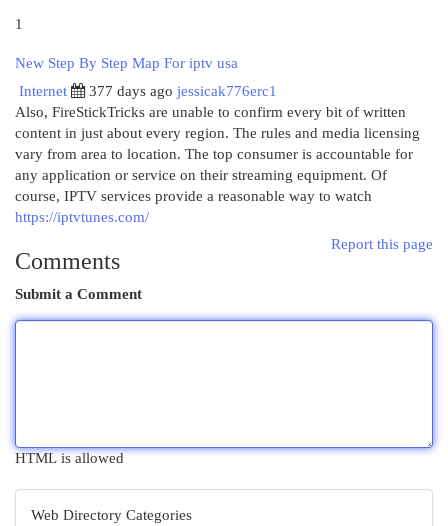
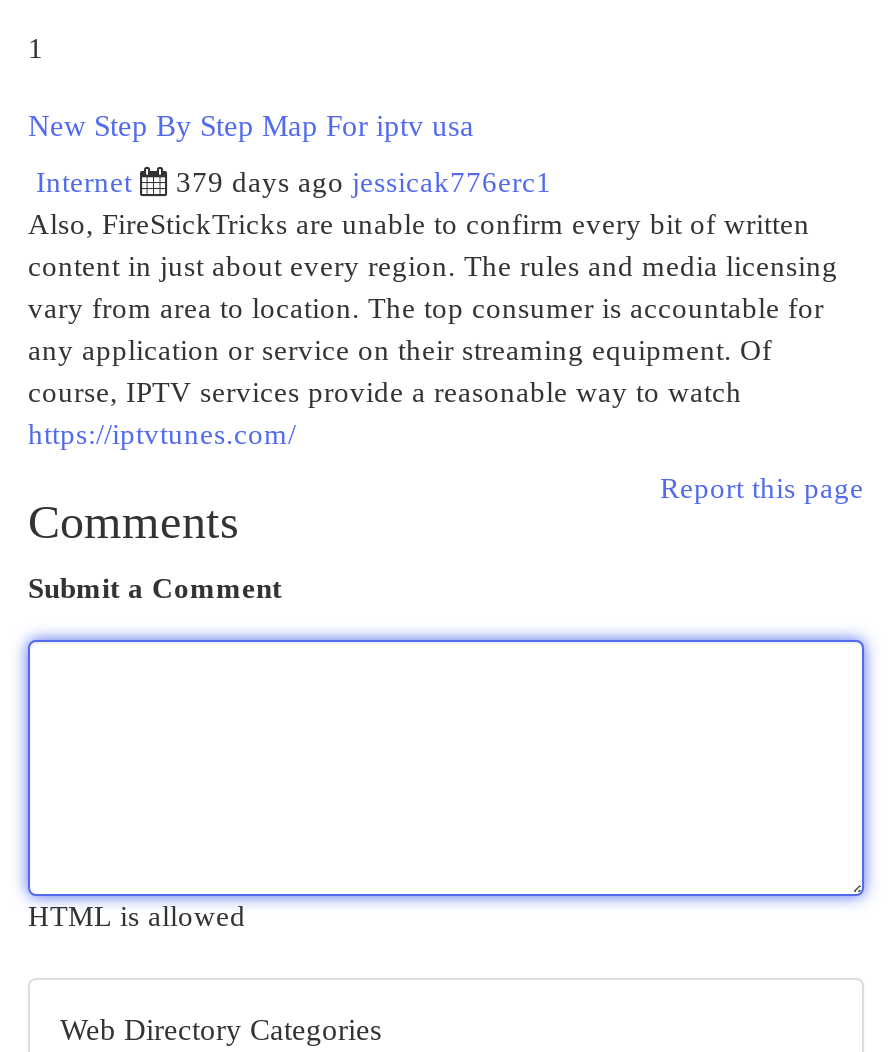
[89,83,277,99] 377 days ago jessicak776erc1 -> [176,166,552,198] 379 days ago jessicak776erc1

